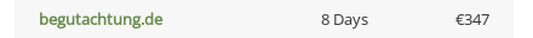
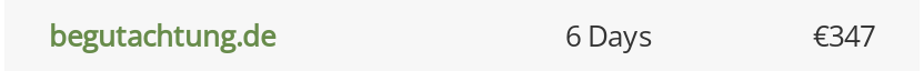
[320,8,368,30] 8 Days -> [565,16,652,55] 6 Days

